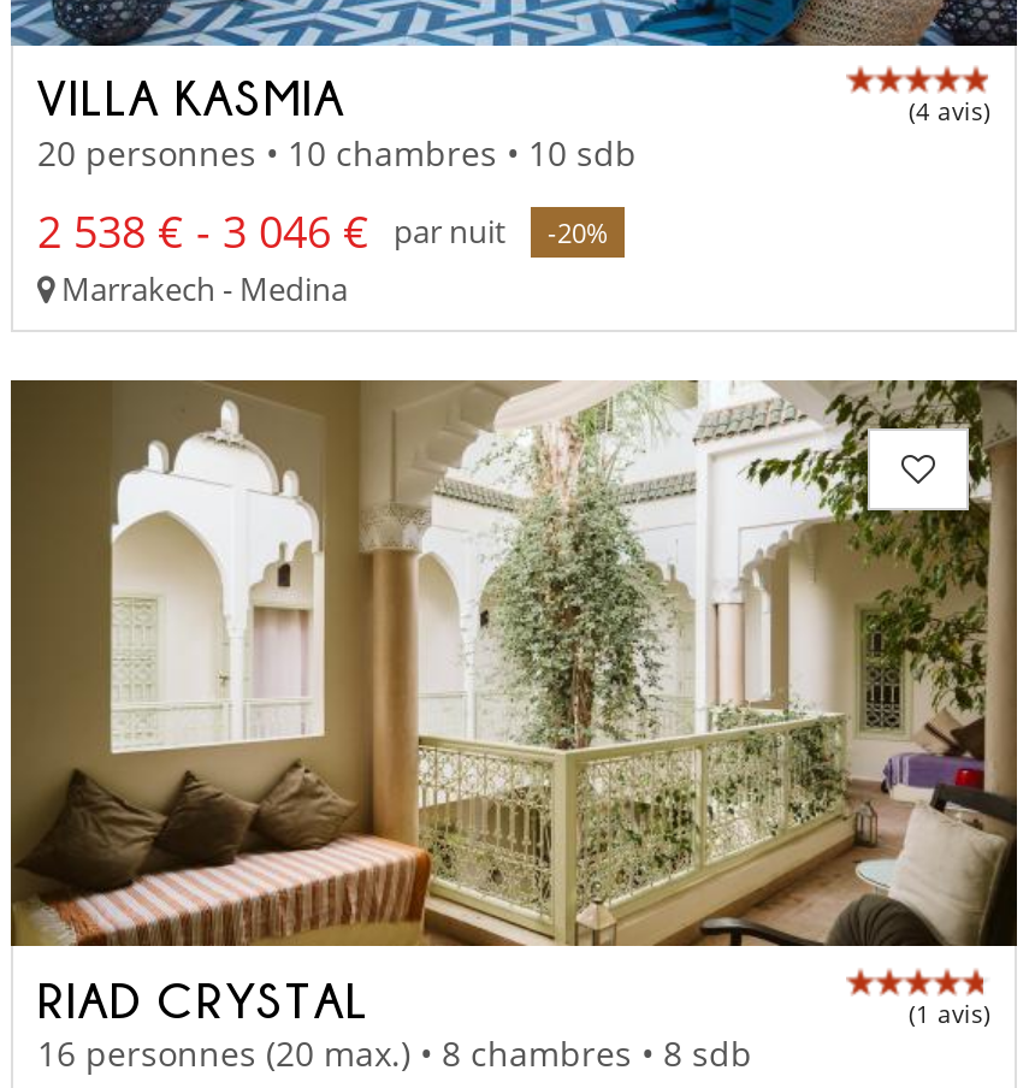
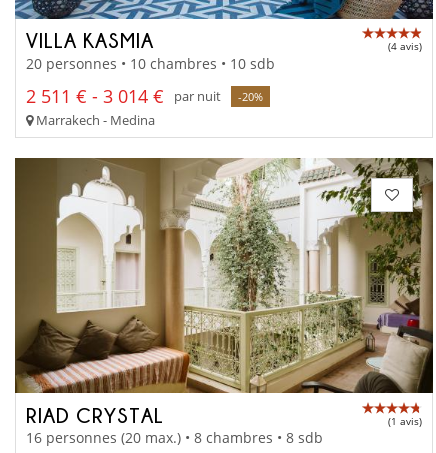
[37,201,608,259] 2 538 € - 3 046 € par nuit -20% -> [26,84,263,108] 2 511 € - 3 014 € par nuit -20%

